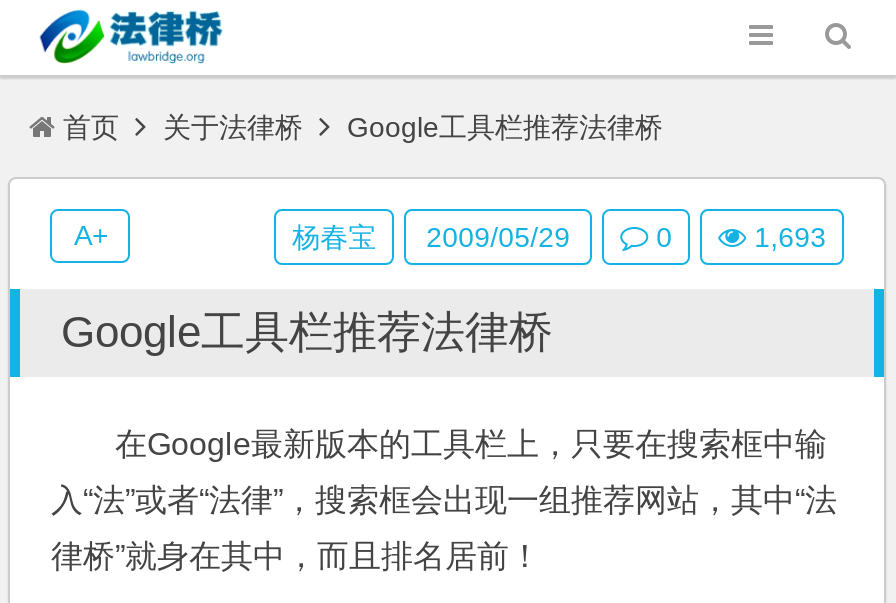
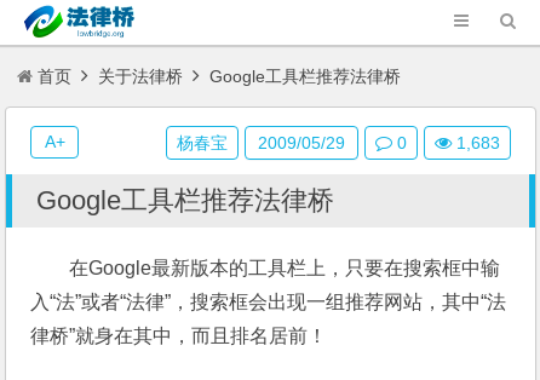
[746,221,826,253] 1,693 -> [452,133,500,152] 1,683

